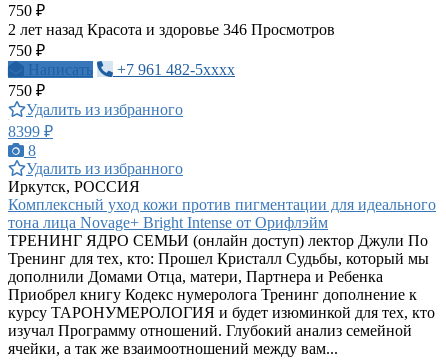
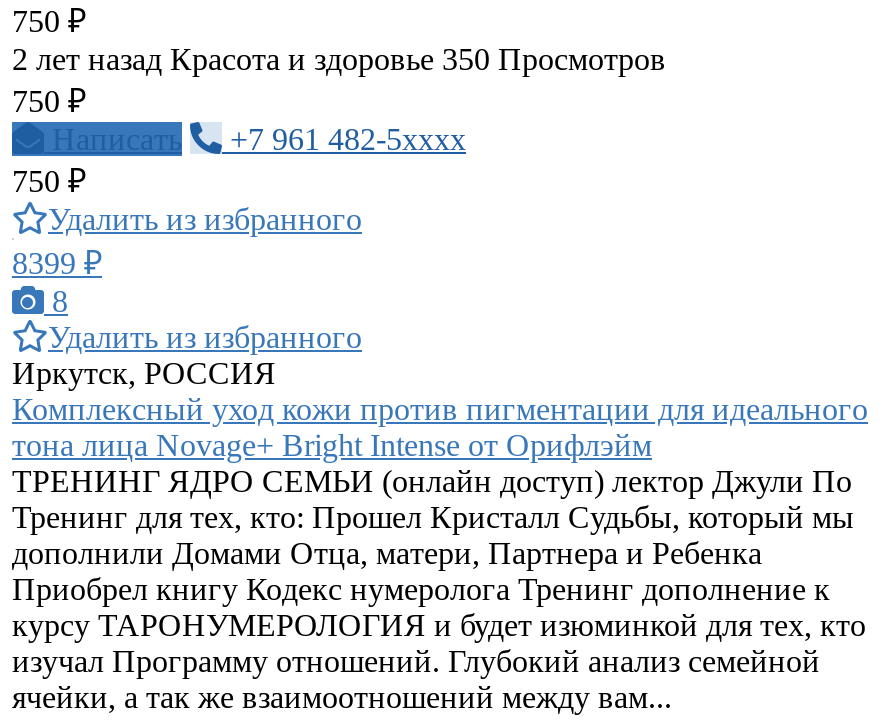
[8,21,335,38] 2 лет назад Красота и здоровье 346 Просмотров -> [12,42,666,76] 2 лет назад Красота и здоровье 350 Просмотров

